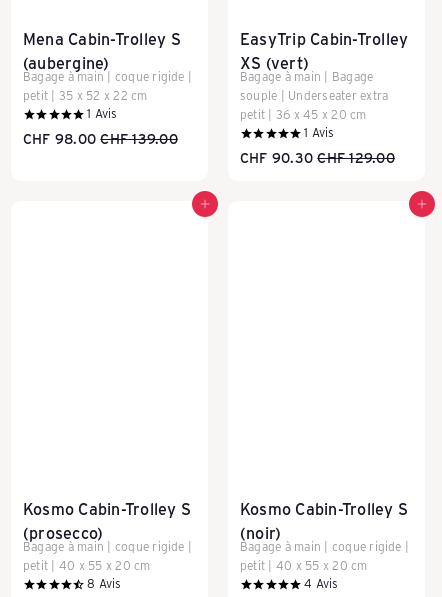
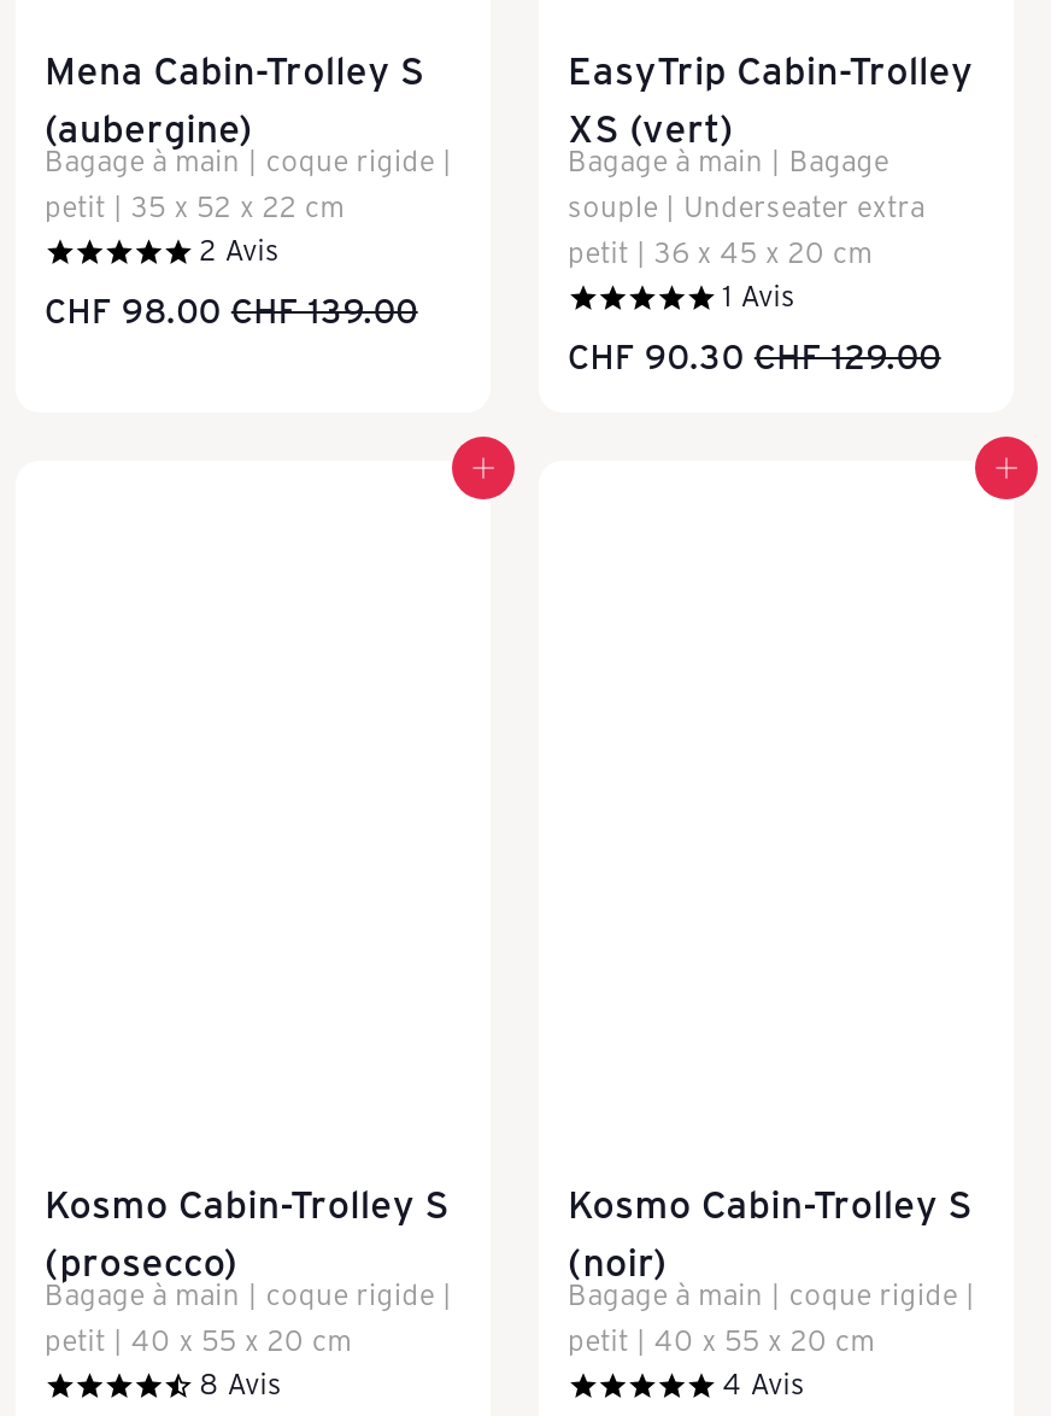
[87,105,118,121] 1 Avis -> [199,230,280,269] 2 Avis

